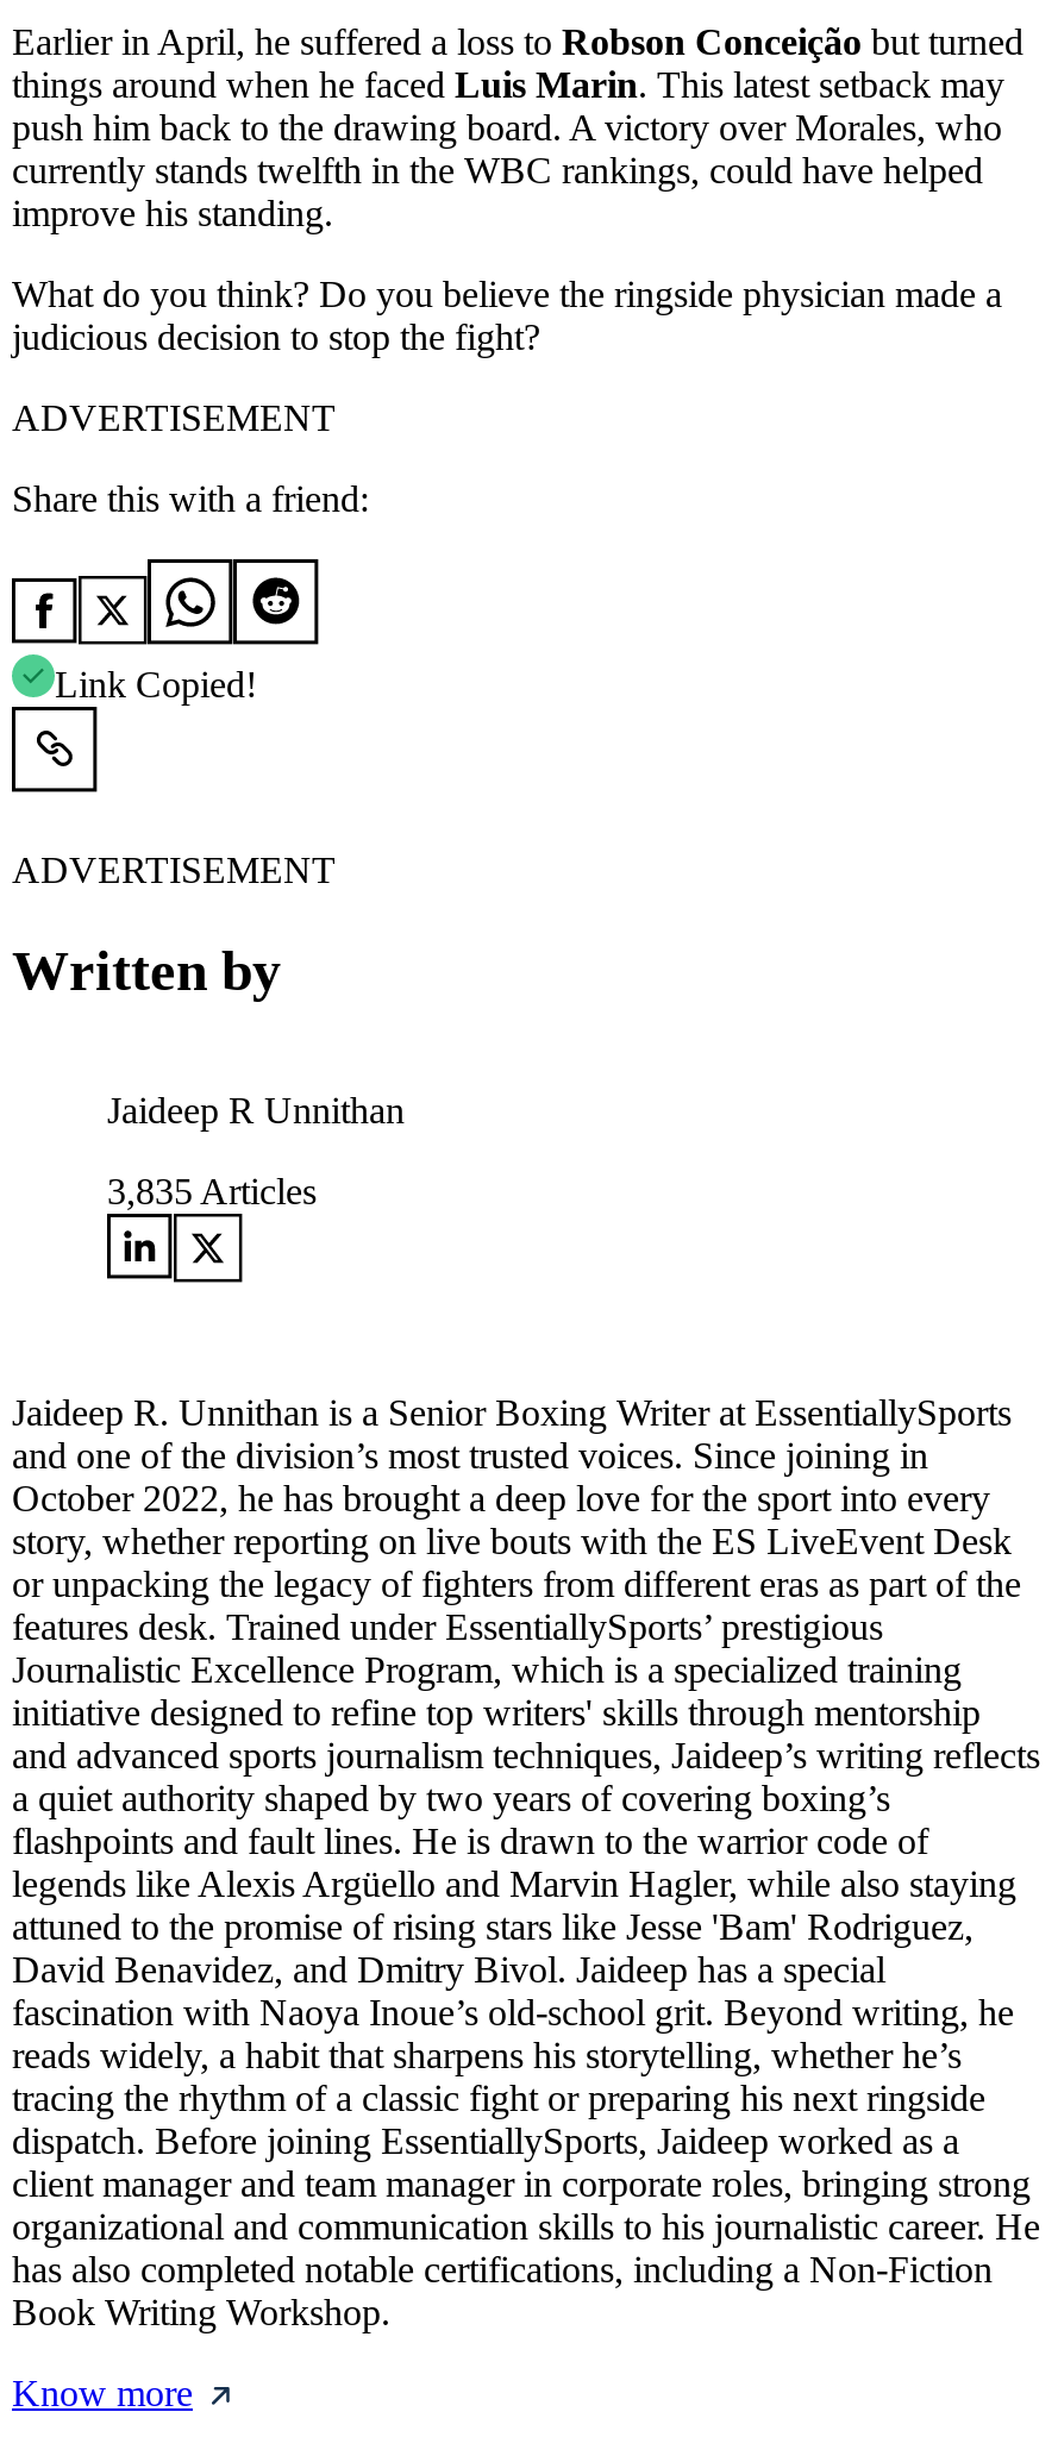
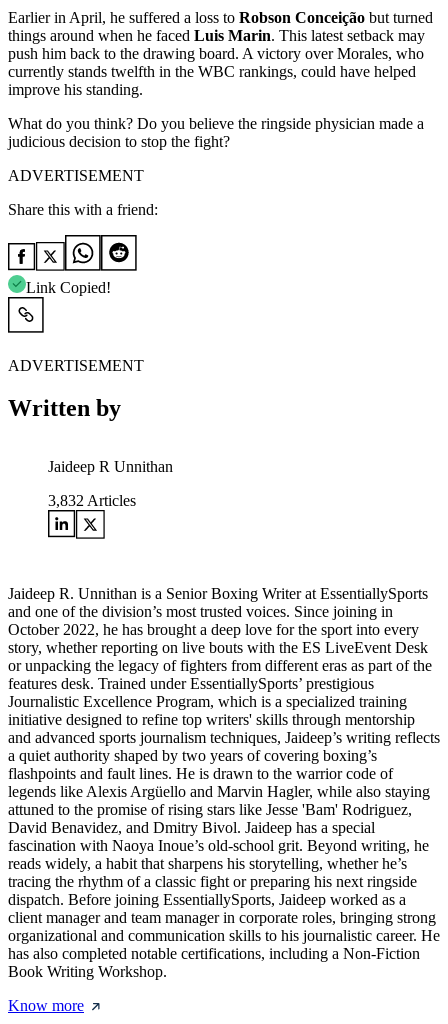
[107,1171,317,1212] 3,835 Articles -> [48,492,136,509] 3,832 Articles

